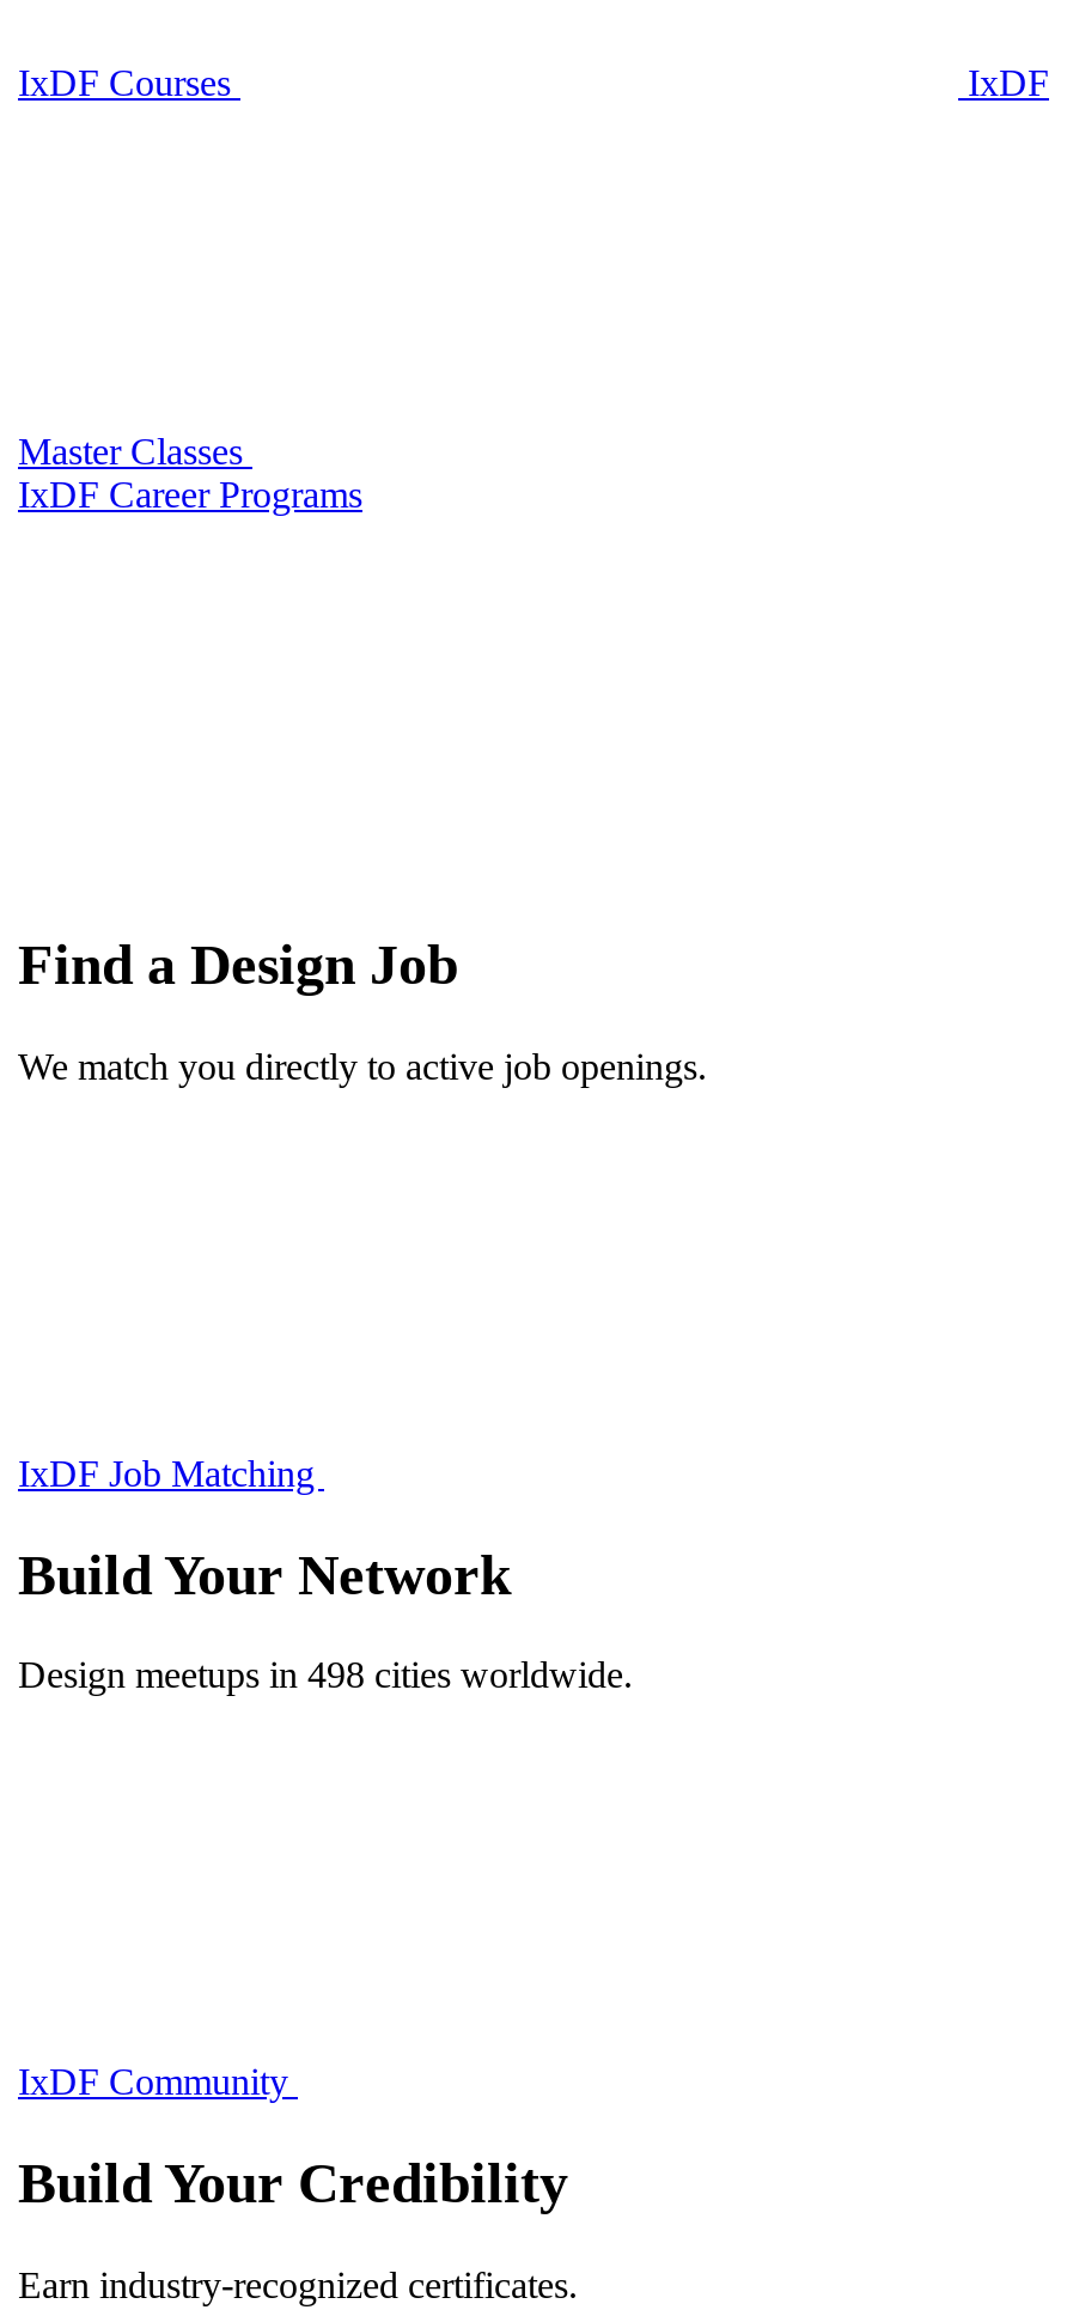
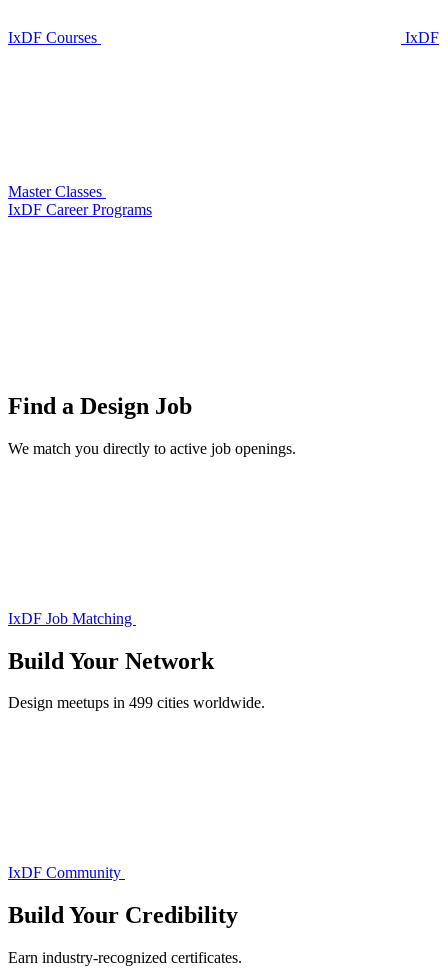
[18,1655,633,1696] Design meetups in 498 cities worldwide. -> [8,694,265,711] Design meetups in 499 cities worldwide.

